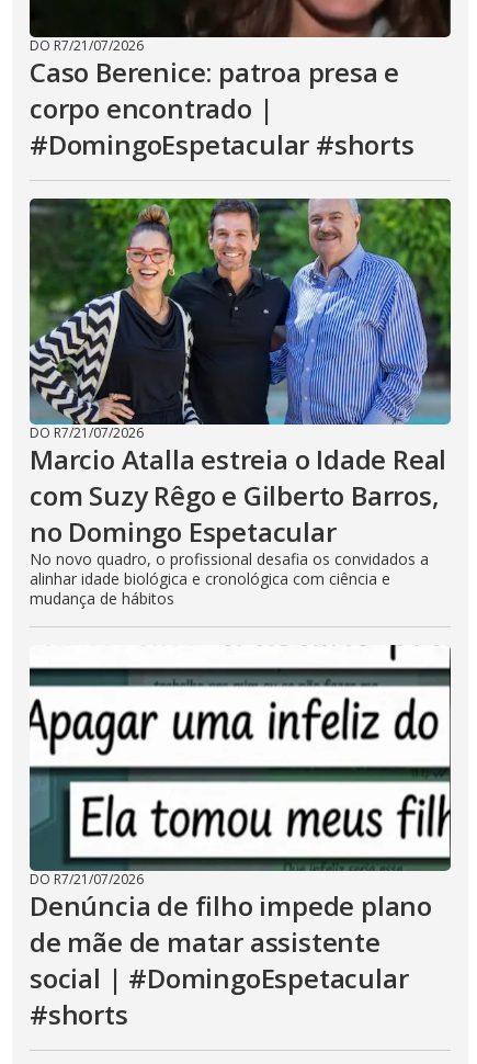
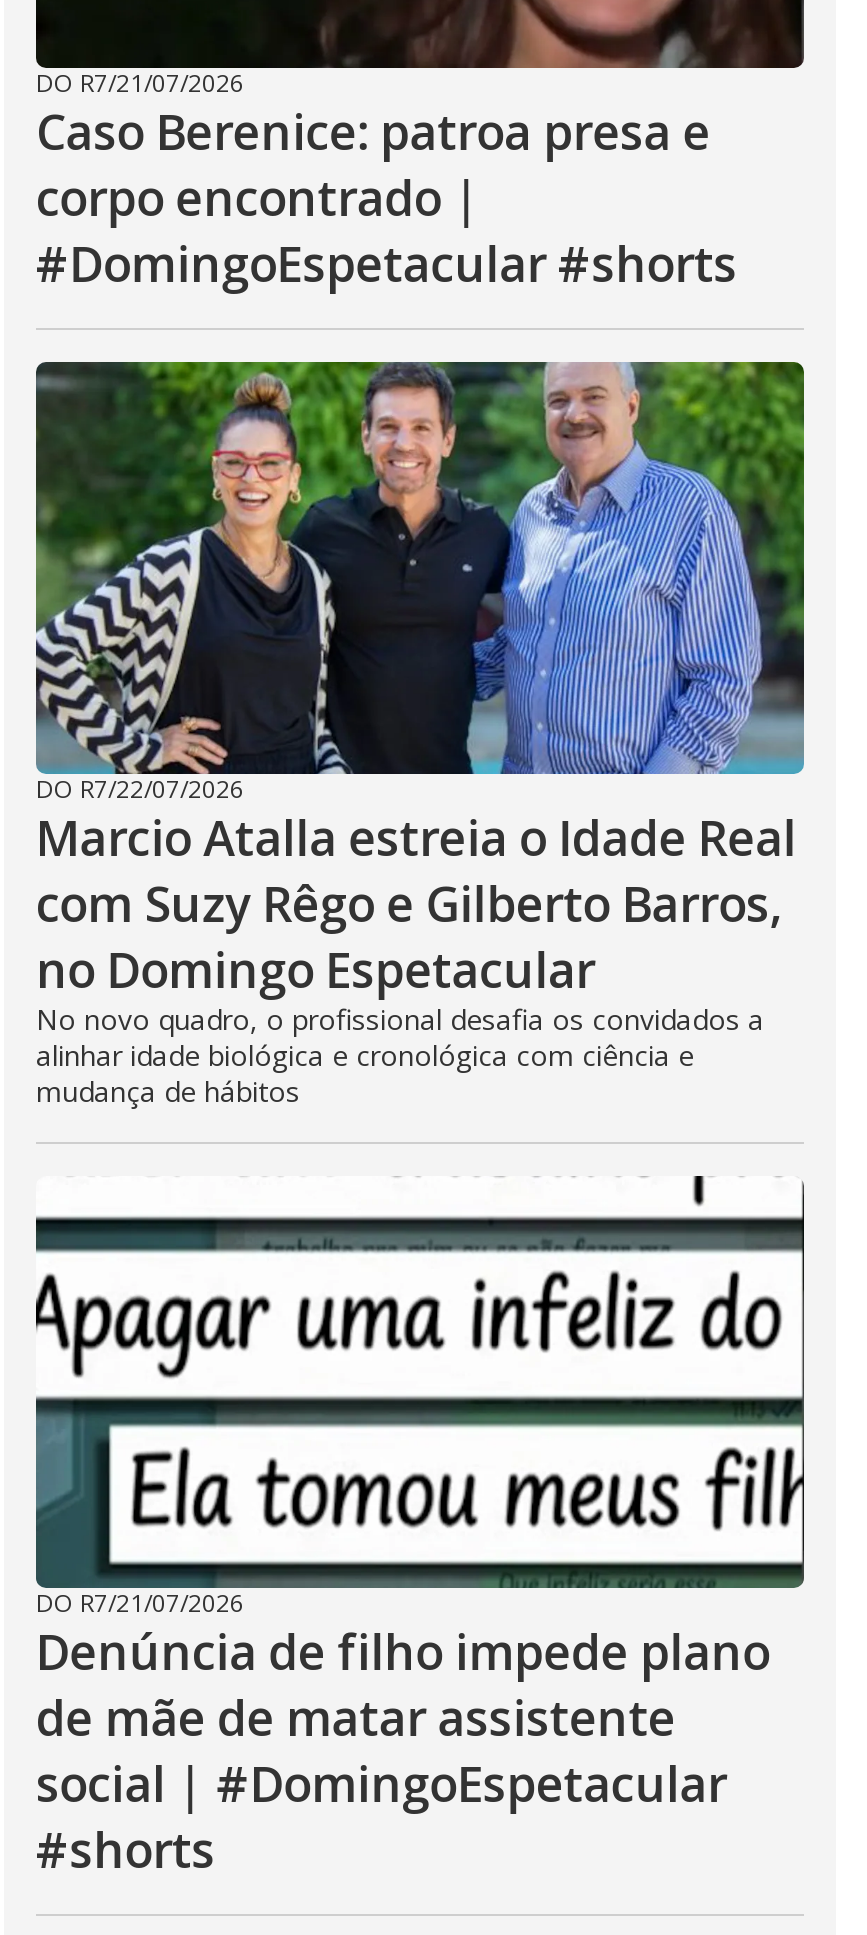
[30,423,144,442] DO R7/21/07/2026 -> [36,772,244,806] DO R7/22/07/2026

